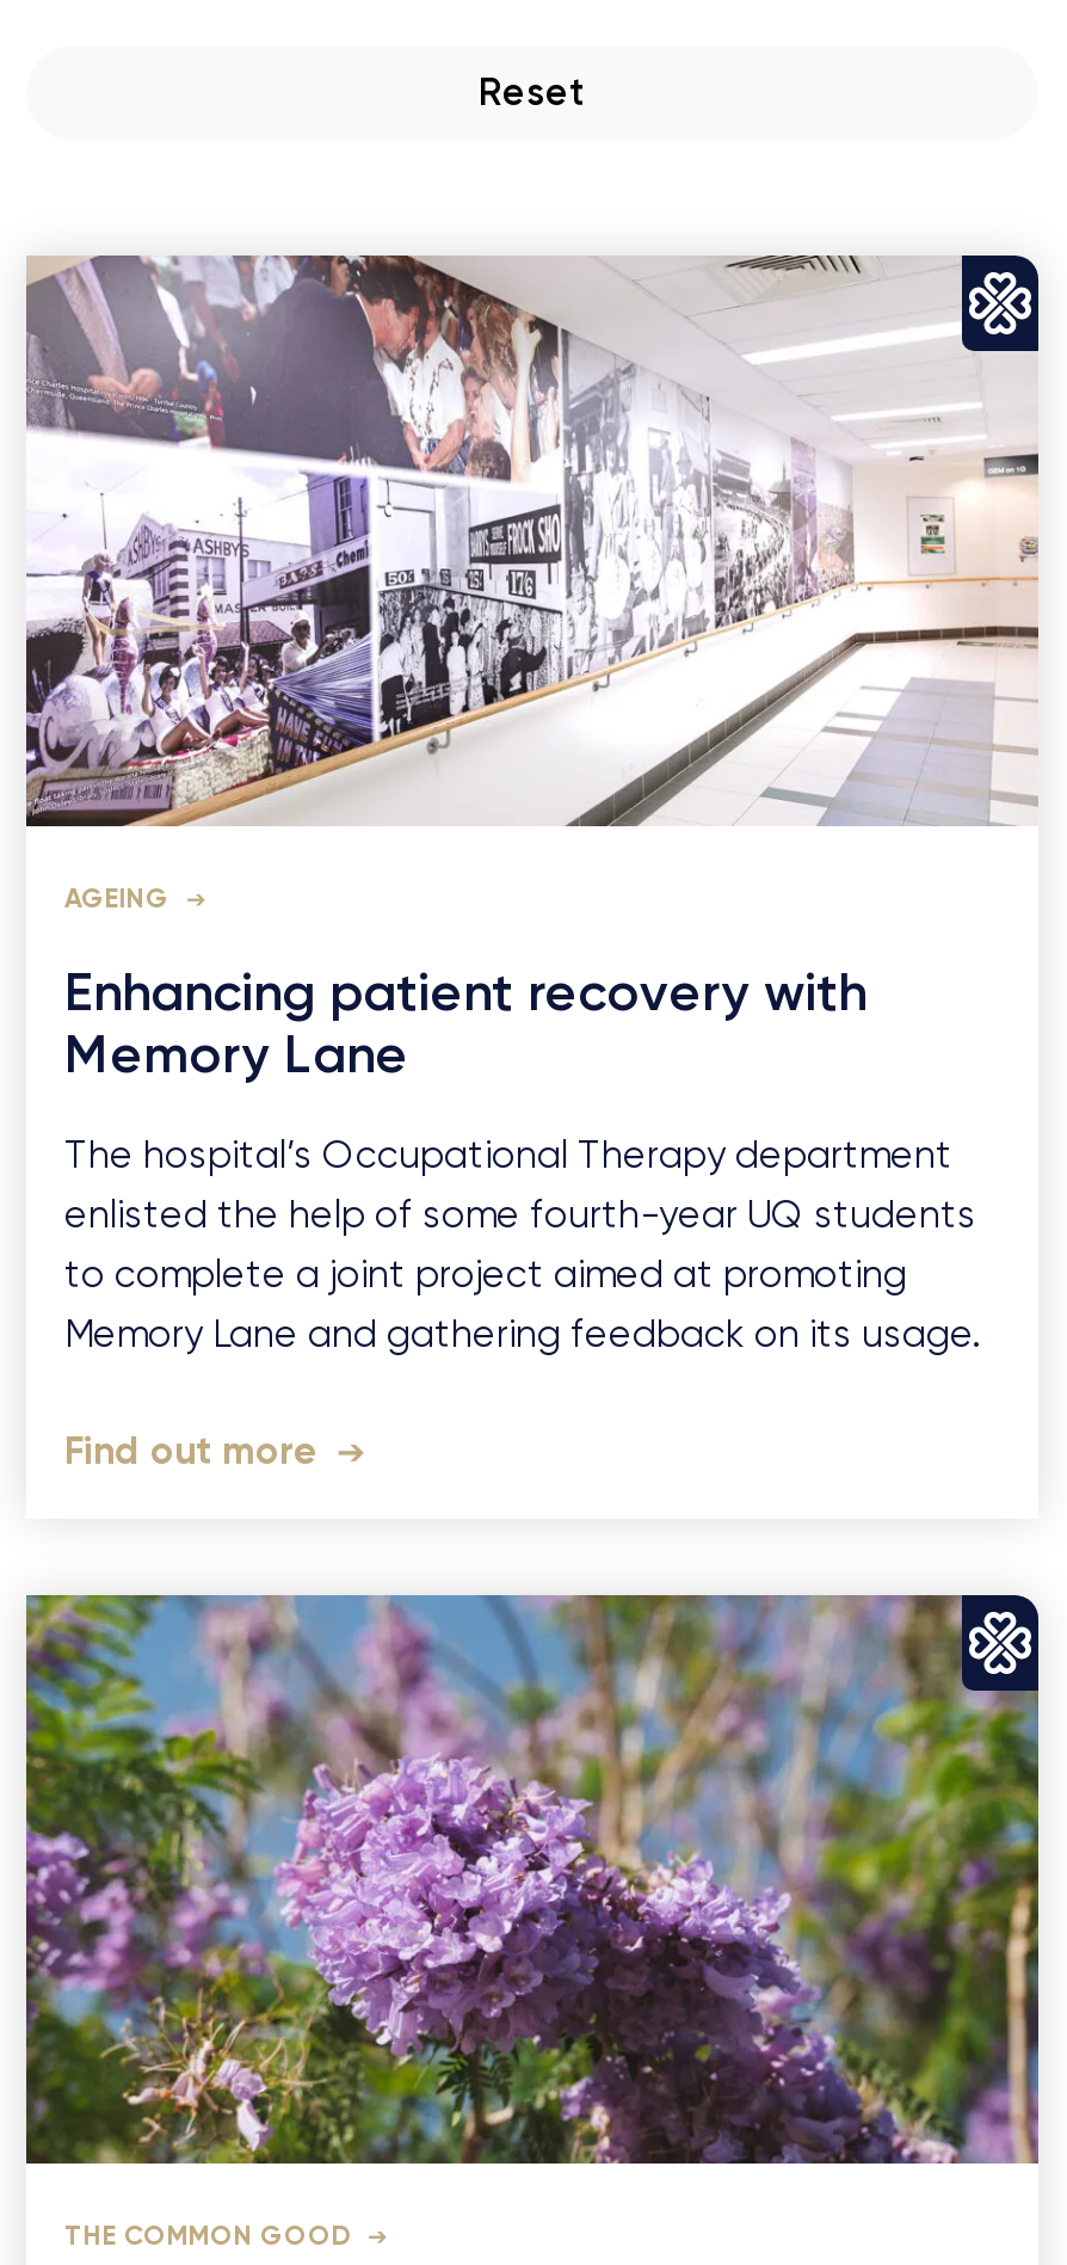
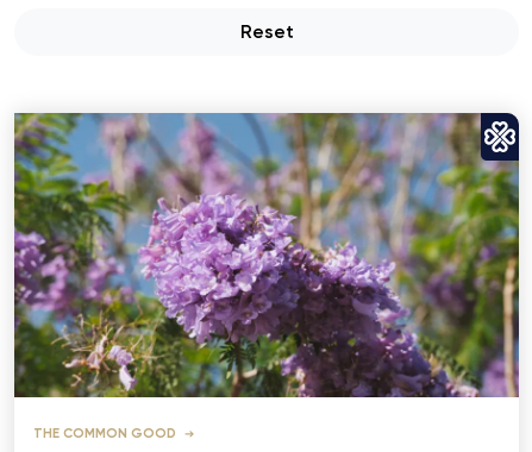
[24,253,1038,1473] [image] | AGEING | Enhancing patient recovery with | Memory Lane | The hospital’s Occupational Therapy department | enlisted the help of some fourth-year UQ students | to complete a joint project aimed at promoting | Memory Lane and gathering feedback on its usage. | Find out more -> none

